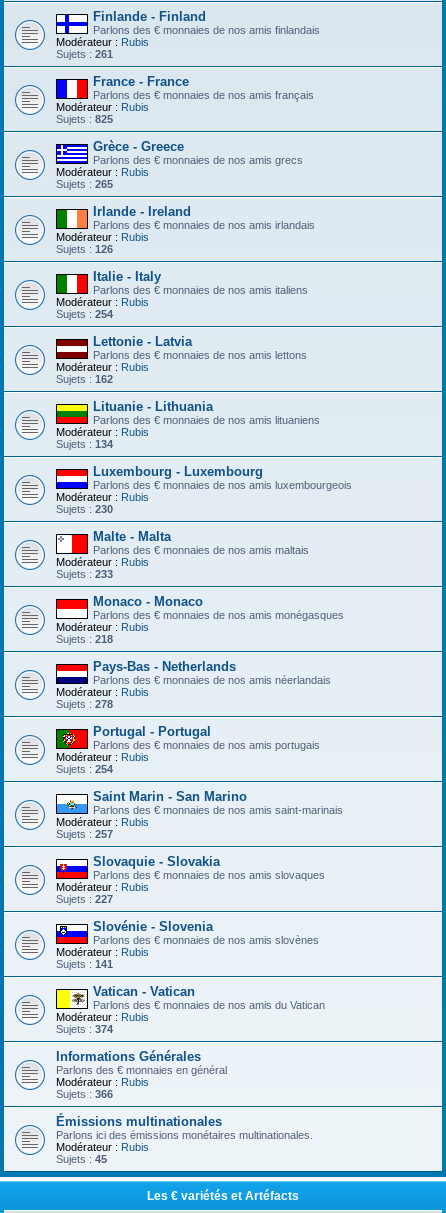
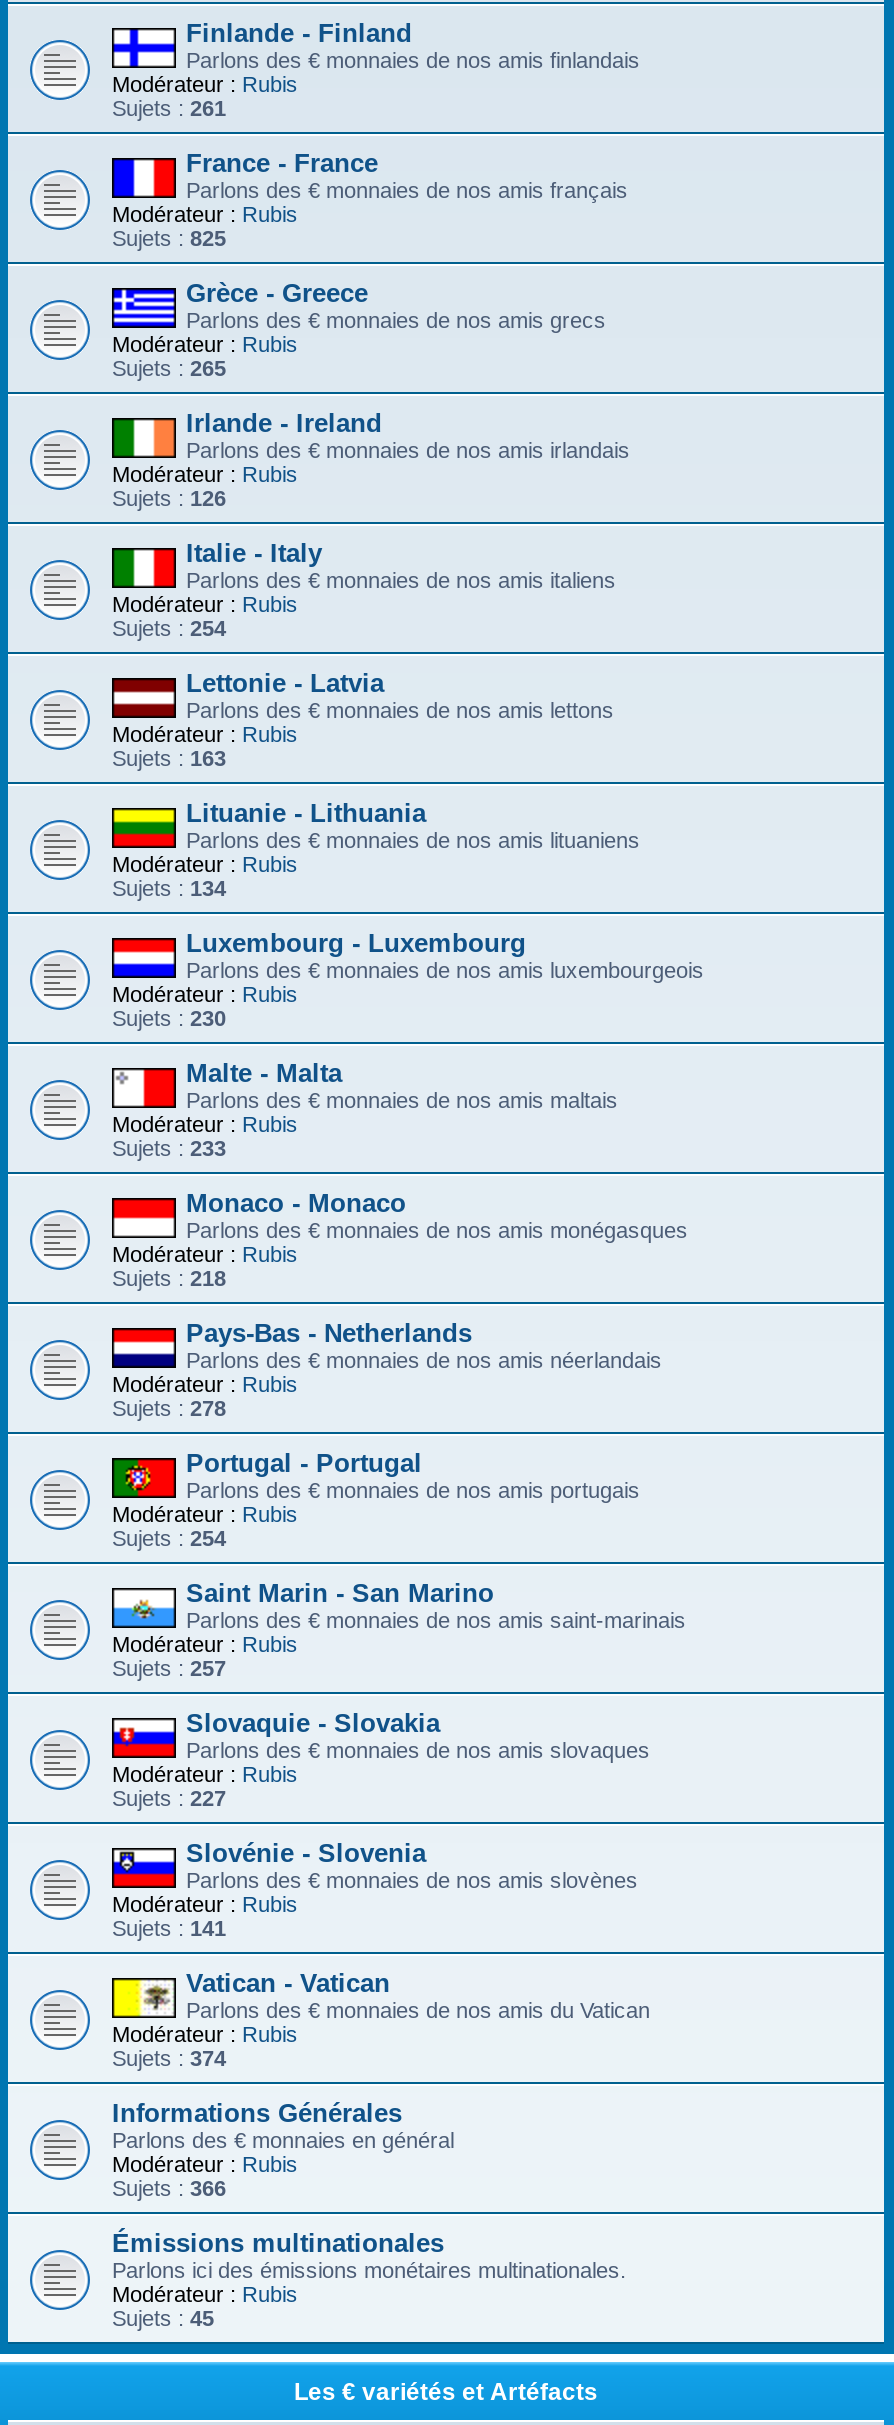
[56,373,113,385] Sujets : 162 -> [112,746,226,770] Sujets : 163

